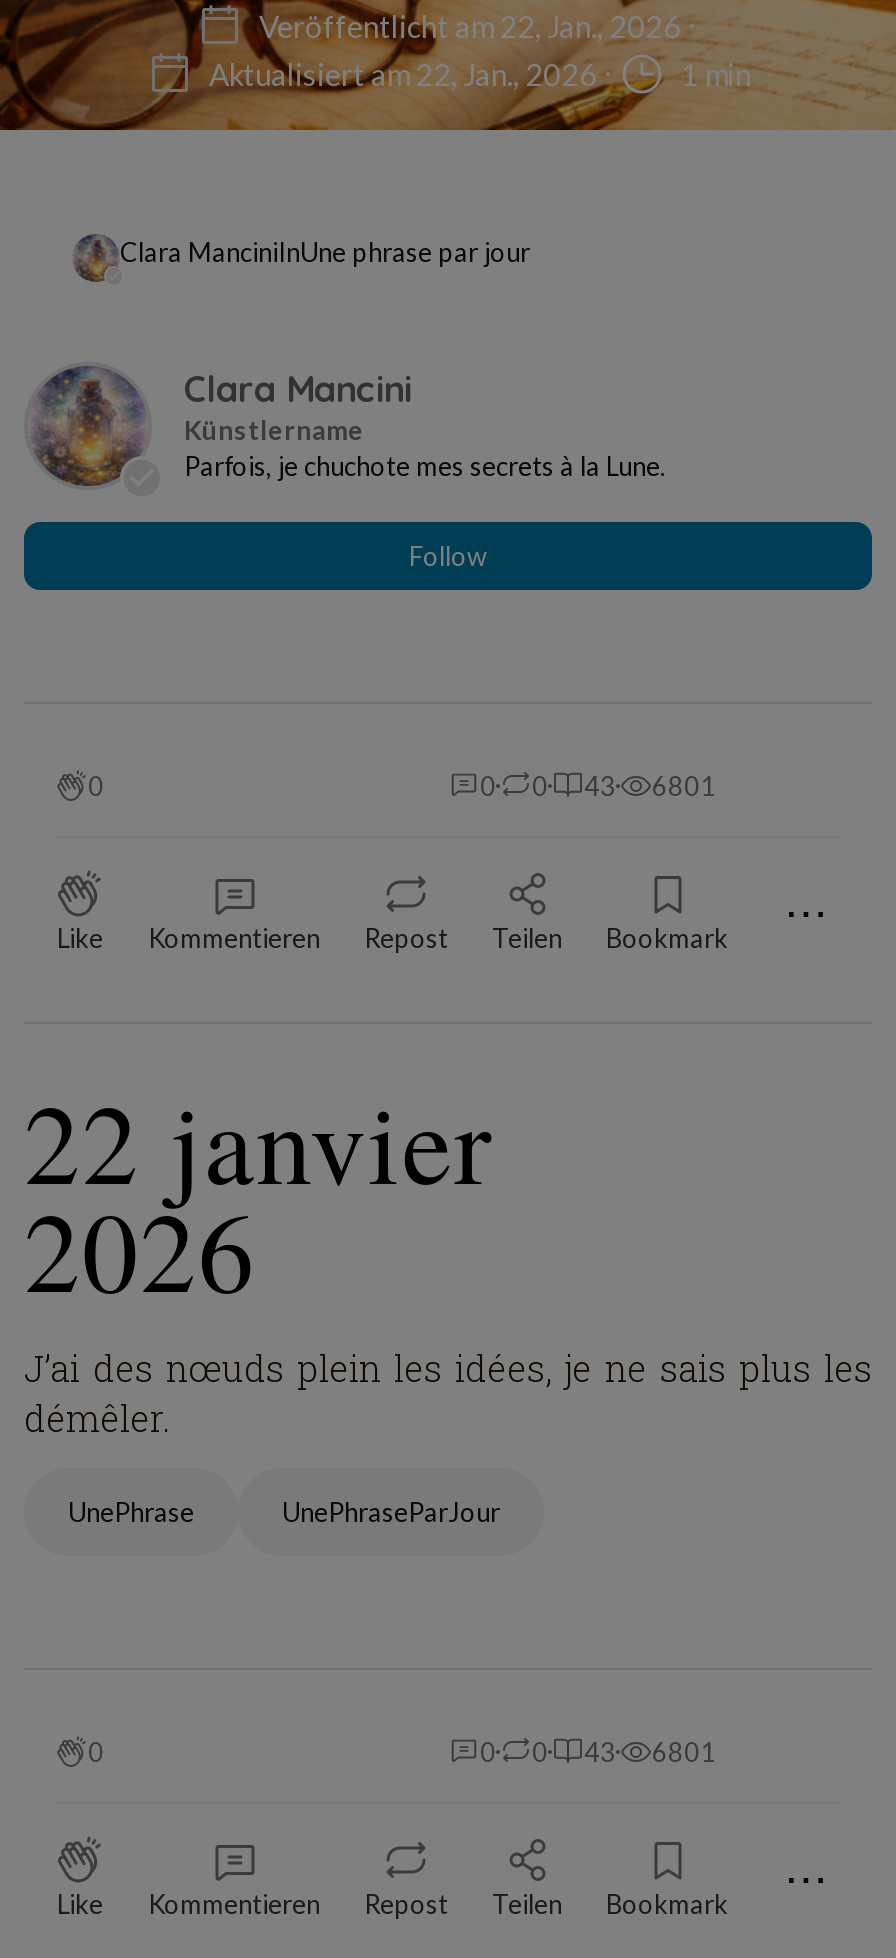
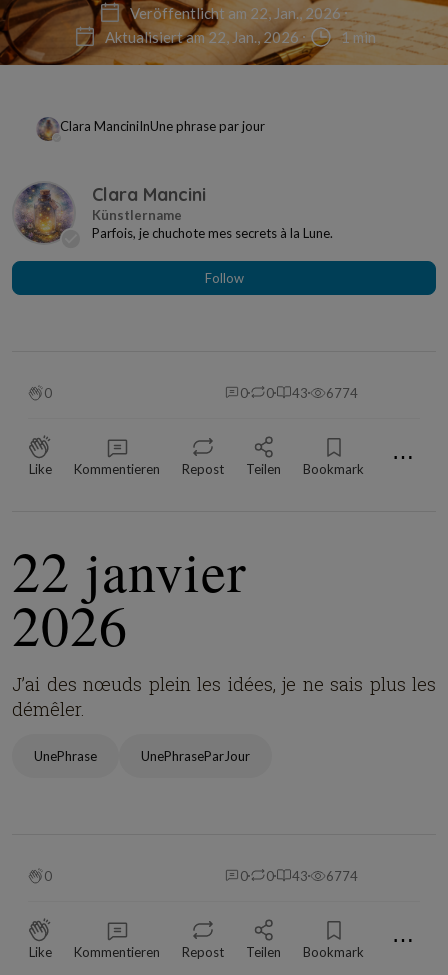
[480,770,716,802] 0 0 43 6801 -> [240,385,358,401] 0 0 43 6774
[480,1736,716,1768] 0 0 43 6801 -> [240,868,358,884] 0 0 43 6774

